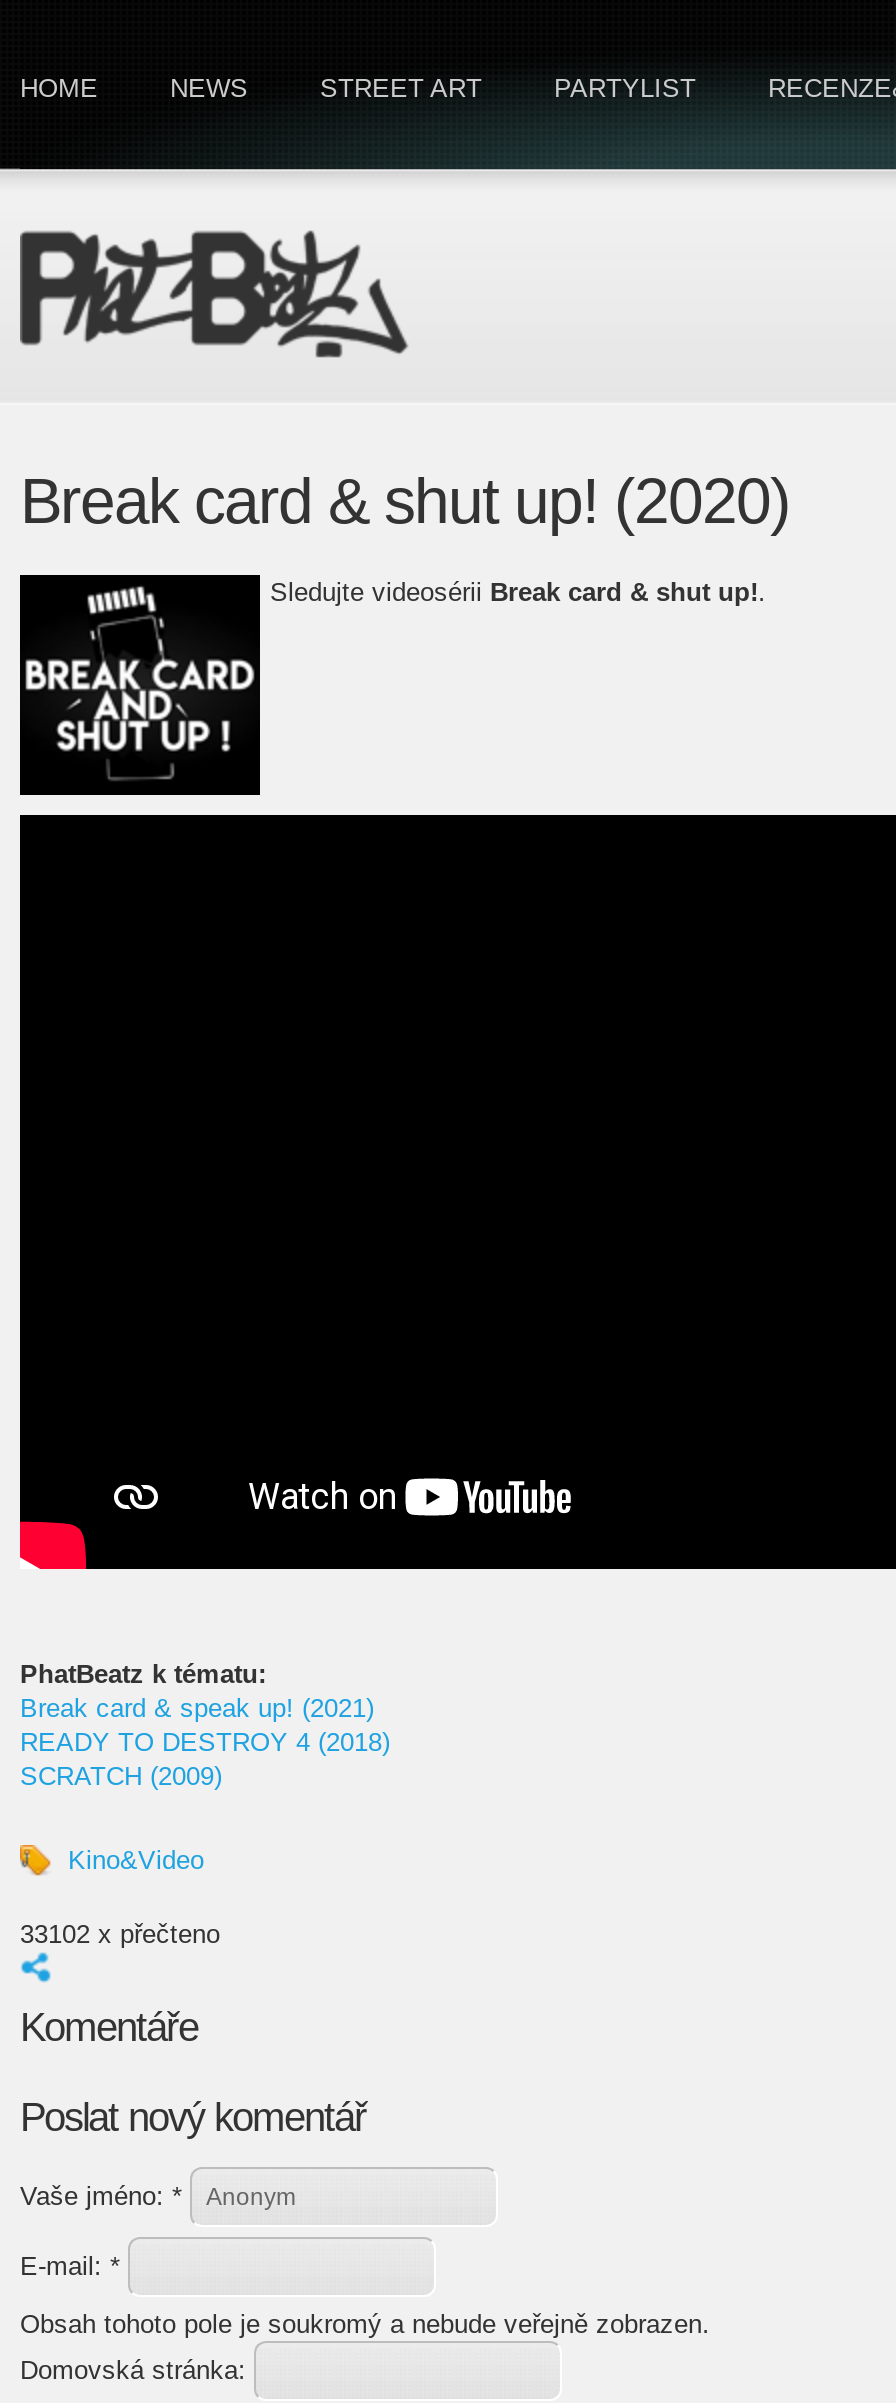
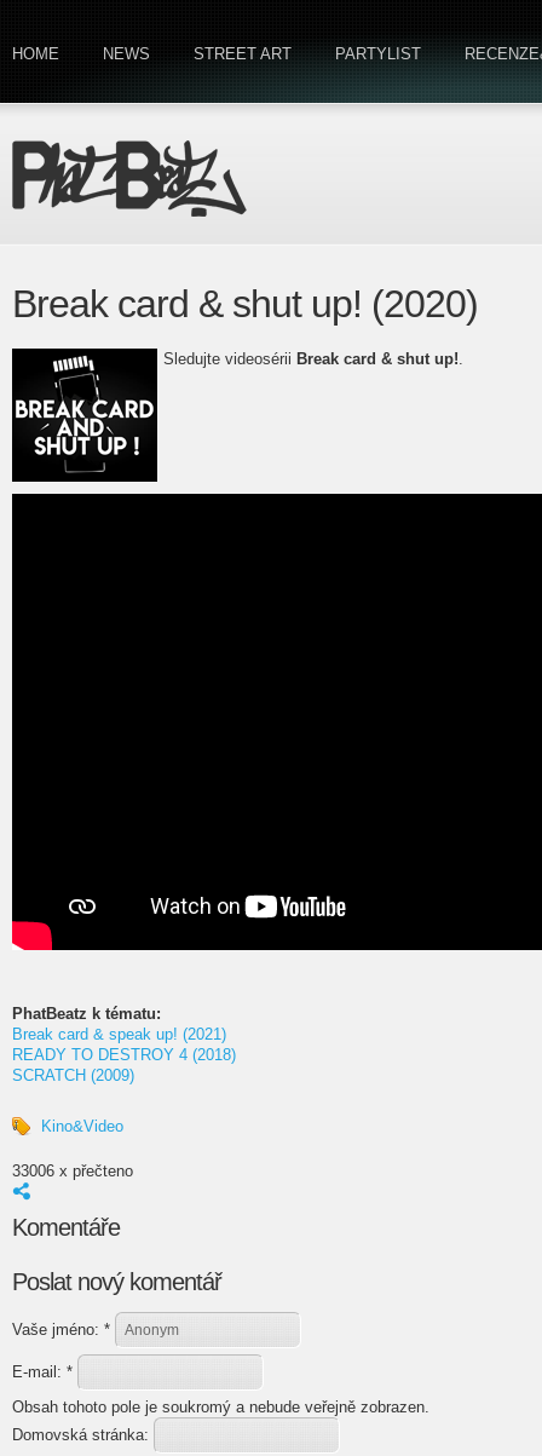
[20,1918,220,1948] 33102 x přečteno -> [12,1161,133,1179] 33006 x přečteno

